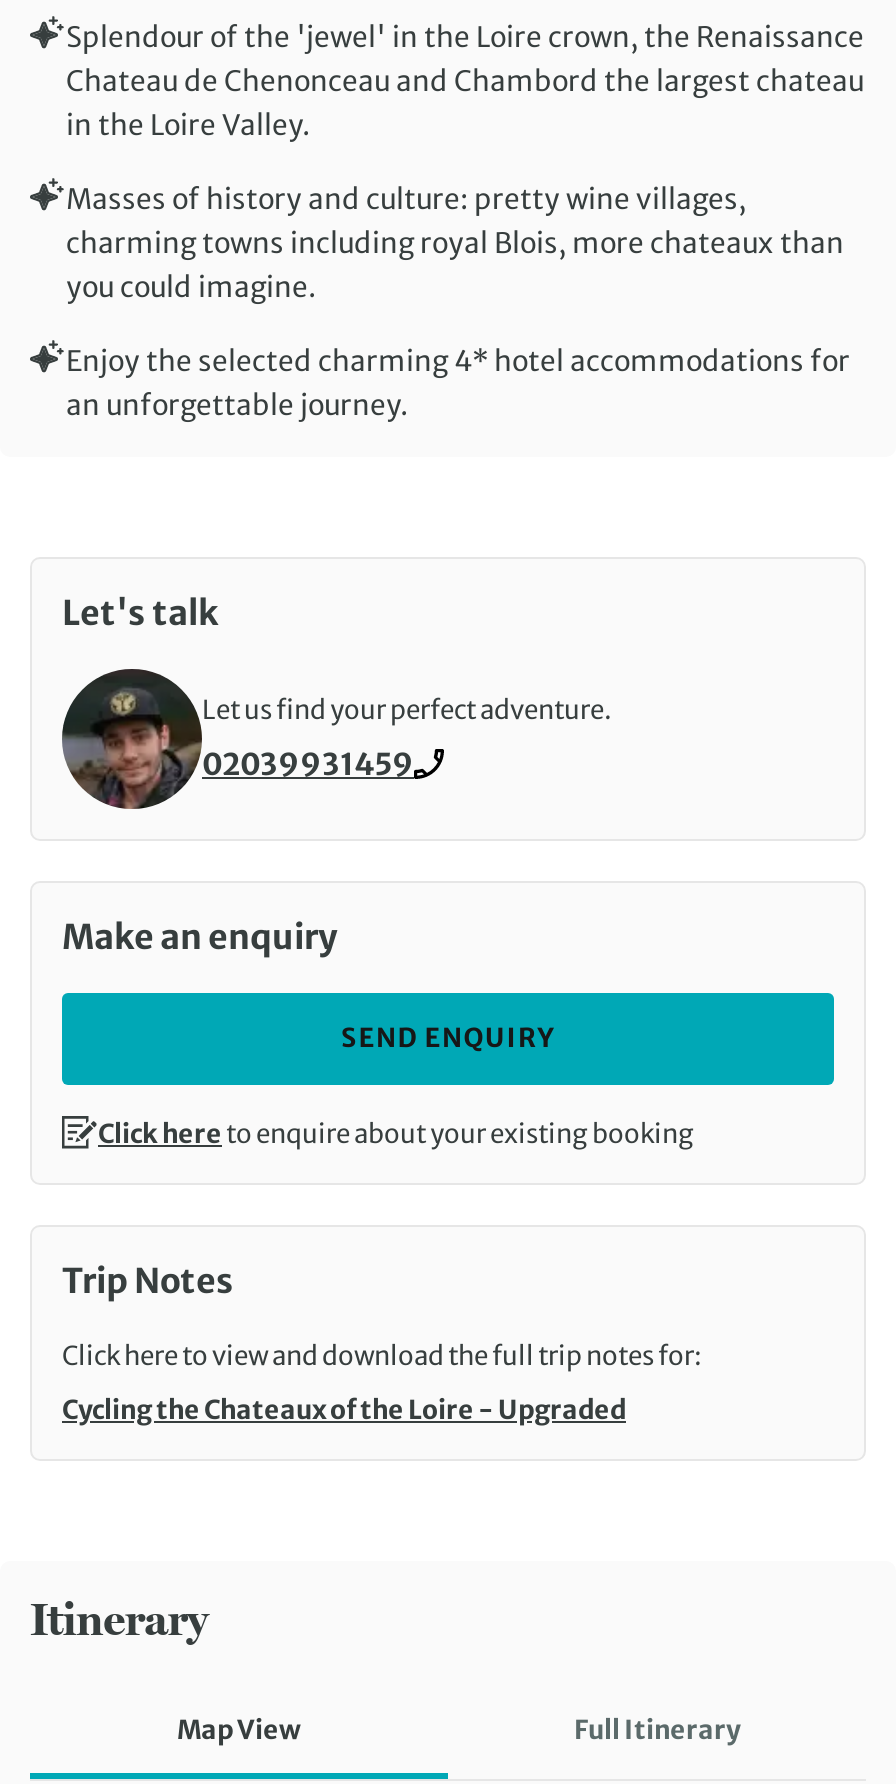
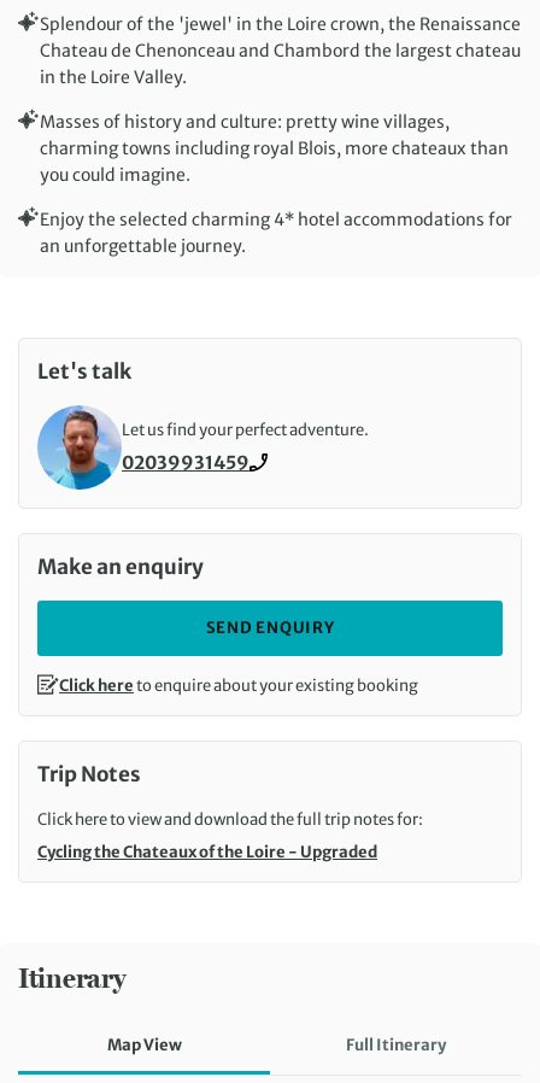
[60,667,204,811] [image] -> [37,405,122,491] [image]

